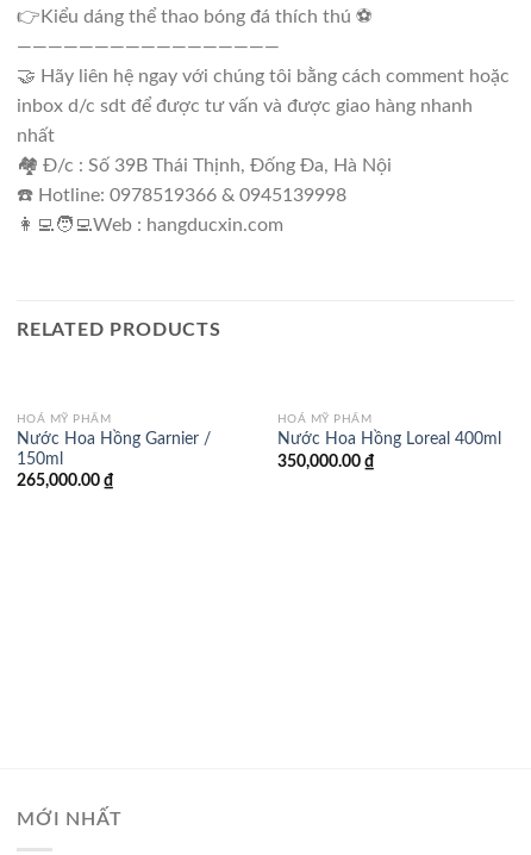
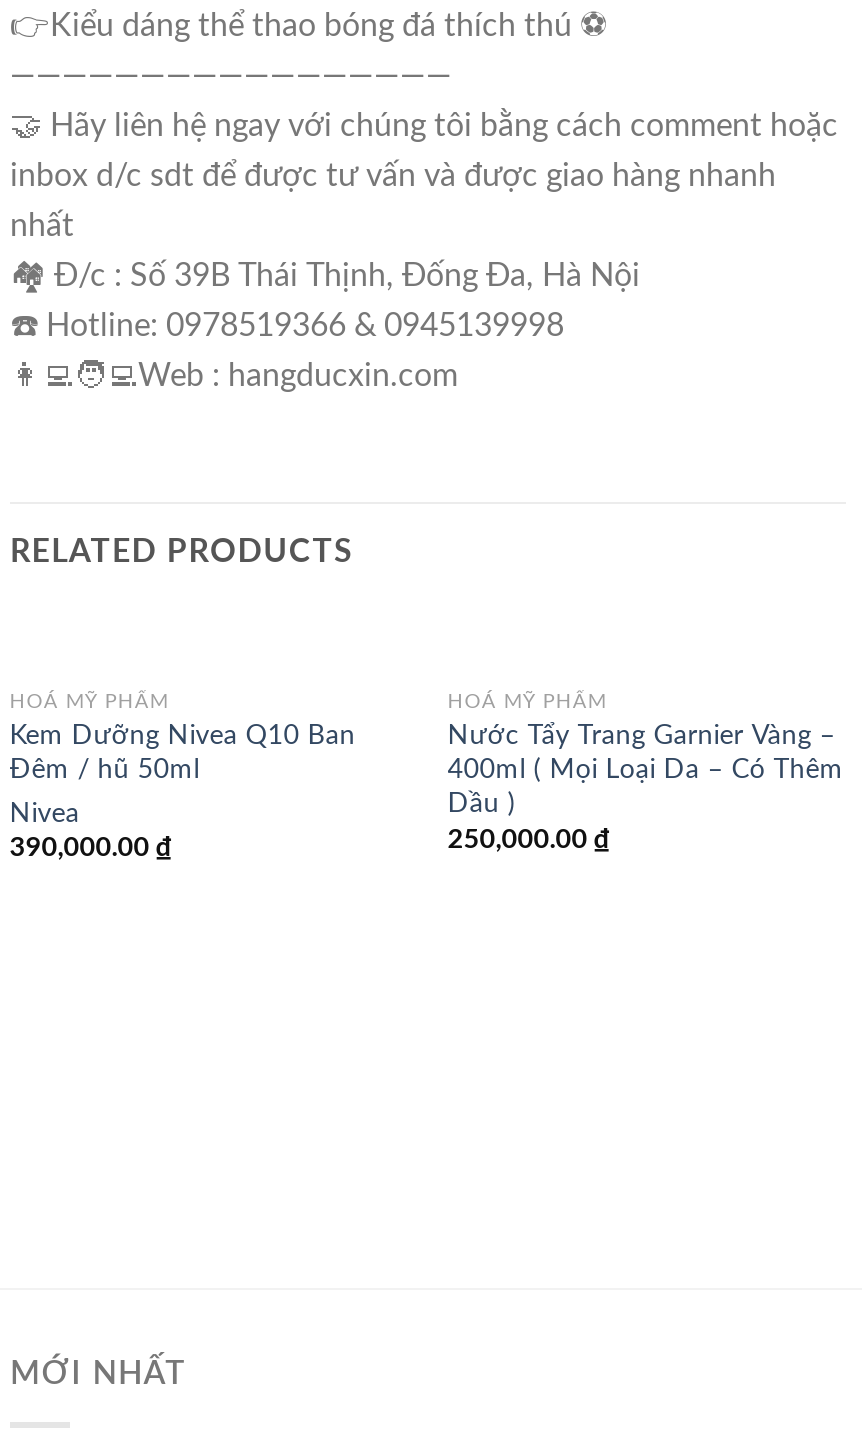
[16,431,210,489] Nước Hoa Hồng Garnier / | 150ml | 265,000.00 ₫ -> [10,721,356,862] Kem Dưỡng Nivea Q10 Ban | Đêm / hũ 50ml | Nivea | 390,000.00 ₫
[277,431,501,470] Nước Hoa Hồng Loreal 400ml | 350,000.00 ₫ -> [448,721,844,854] Nước Tẩy Trang Garnier Vàng – | 400ml ( Mọi Loại Da – Có Thêm | Dầu ) | 250,000.00 ₫

